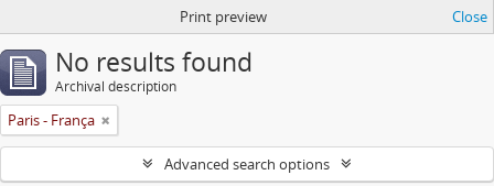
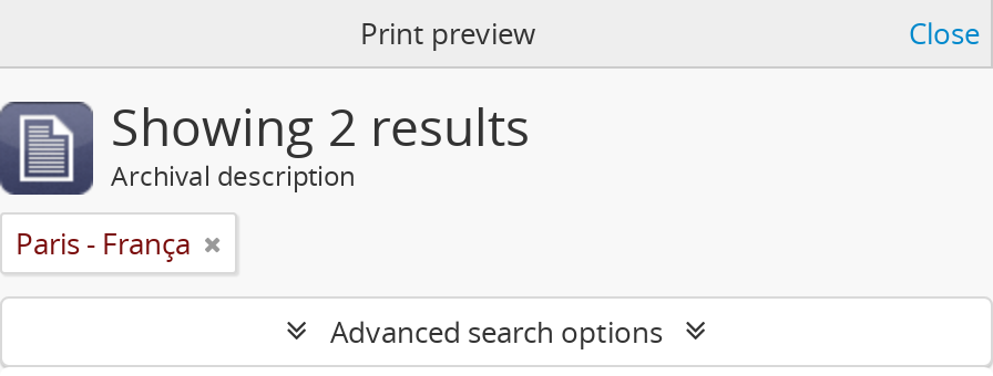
[55,45,253,79] No results found -> [111,93,530,161] Showing 2 results

